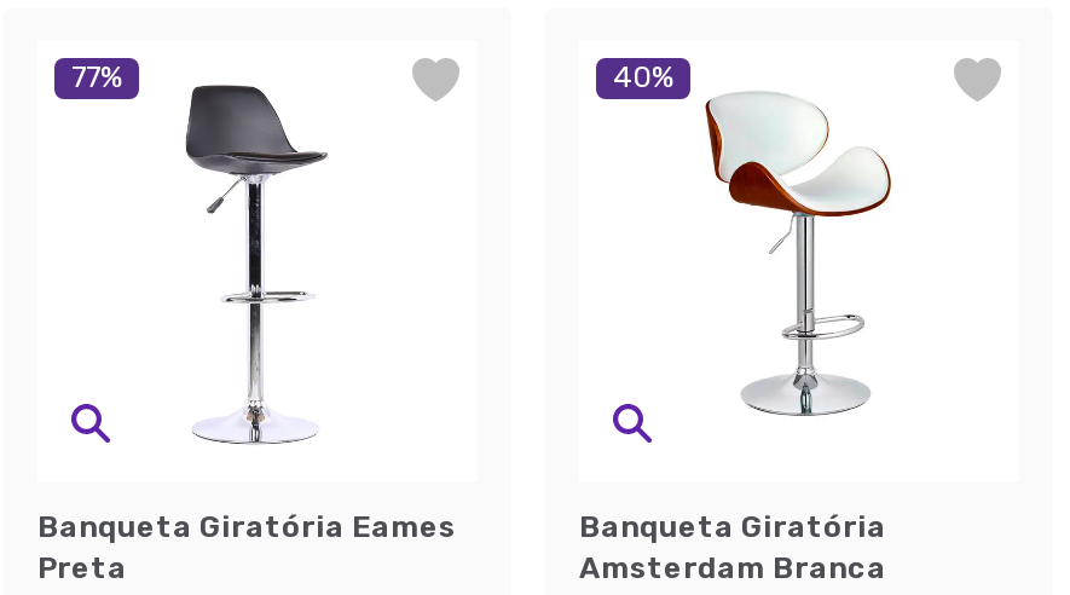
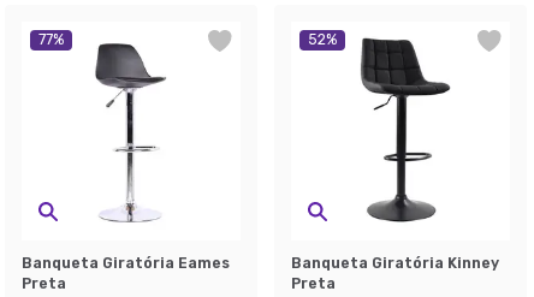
[613,60,898,445] [image] | 40% -> [308,31,451,224] [image] | 52%
[579,509,886,584] Banqueta Giratória | Amsterdam Branca -> [291,254,499,292] Banqueta Giratória Kinney | Preta

